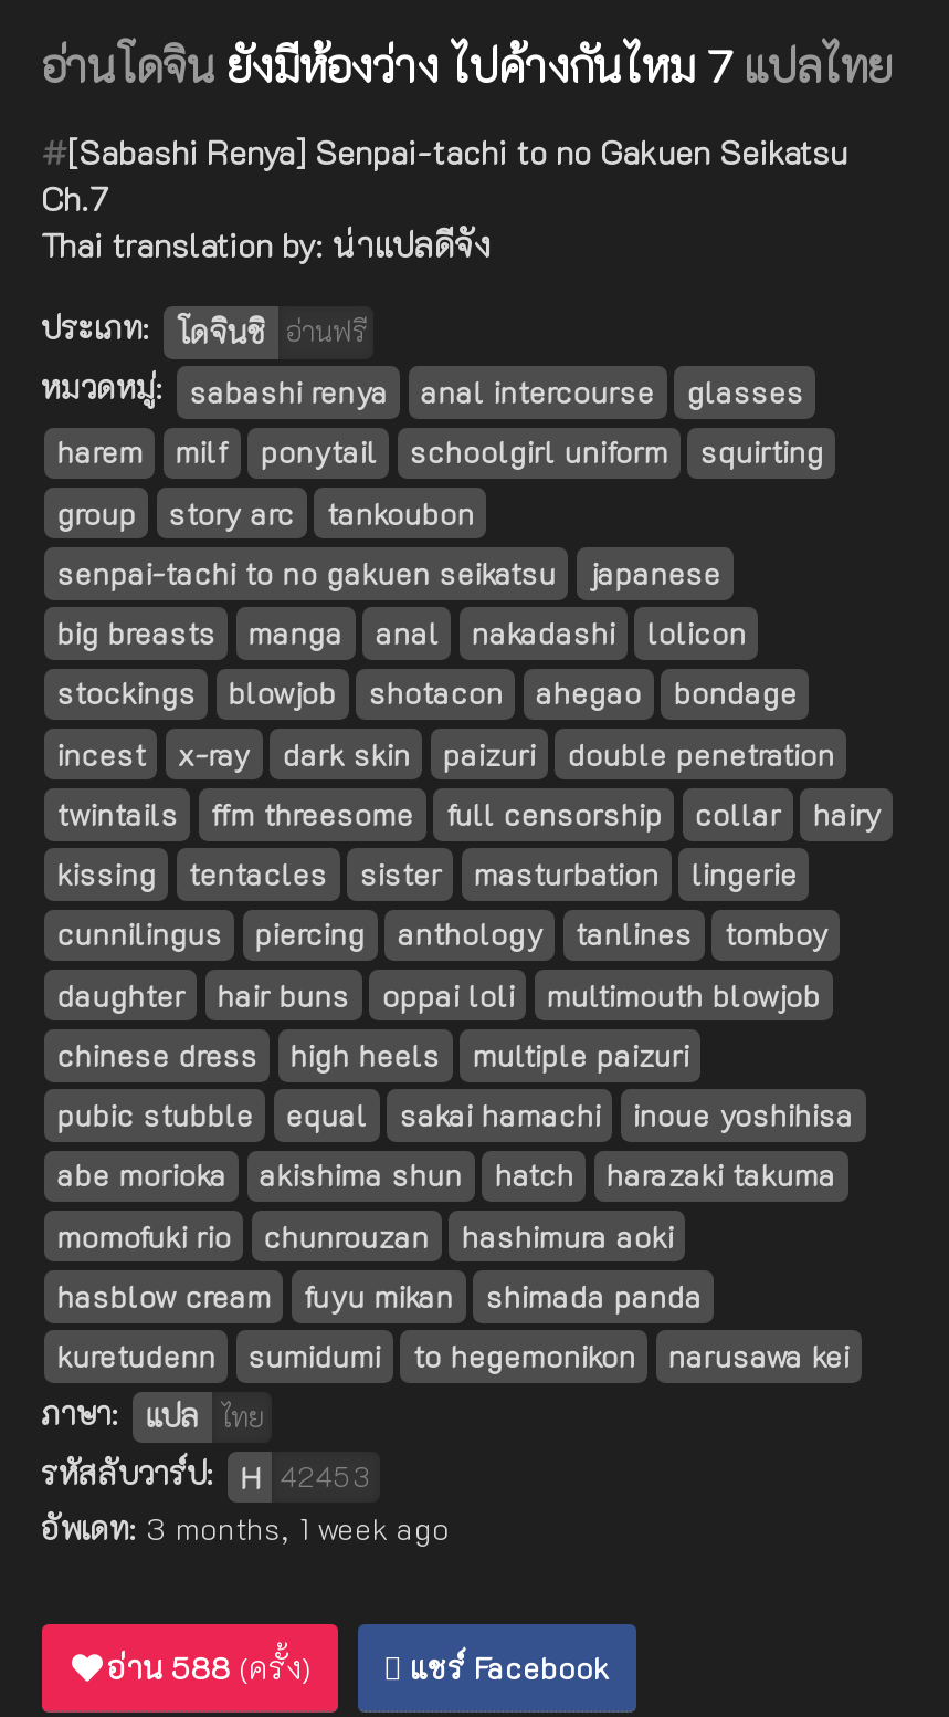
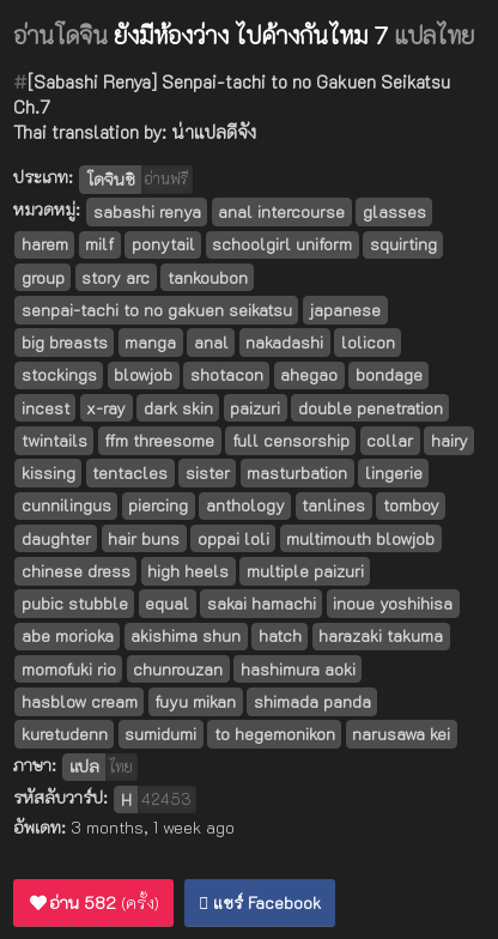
[107,1647,310,1689] อ่าน588 (ครั้ง) -> [48,891,159,914] อ่าน582 (ครั้ง)

